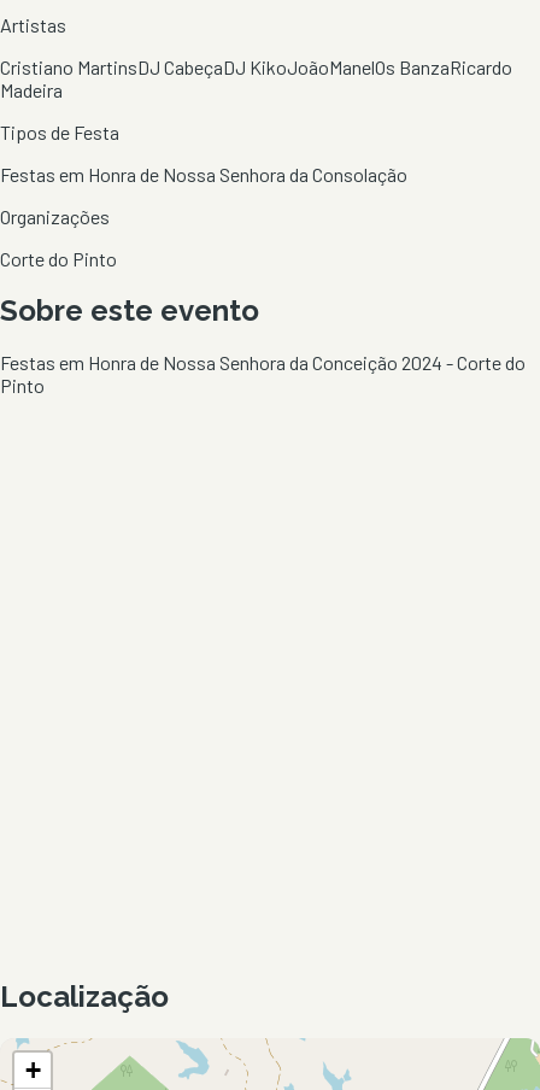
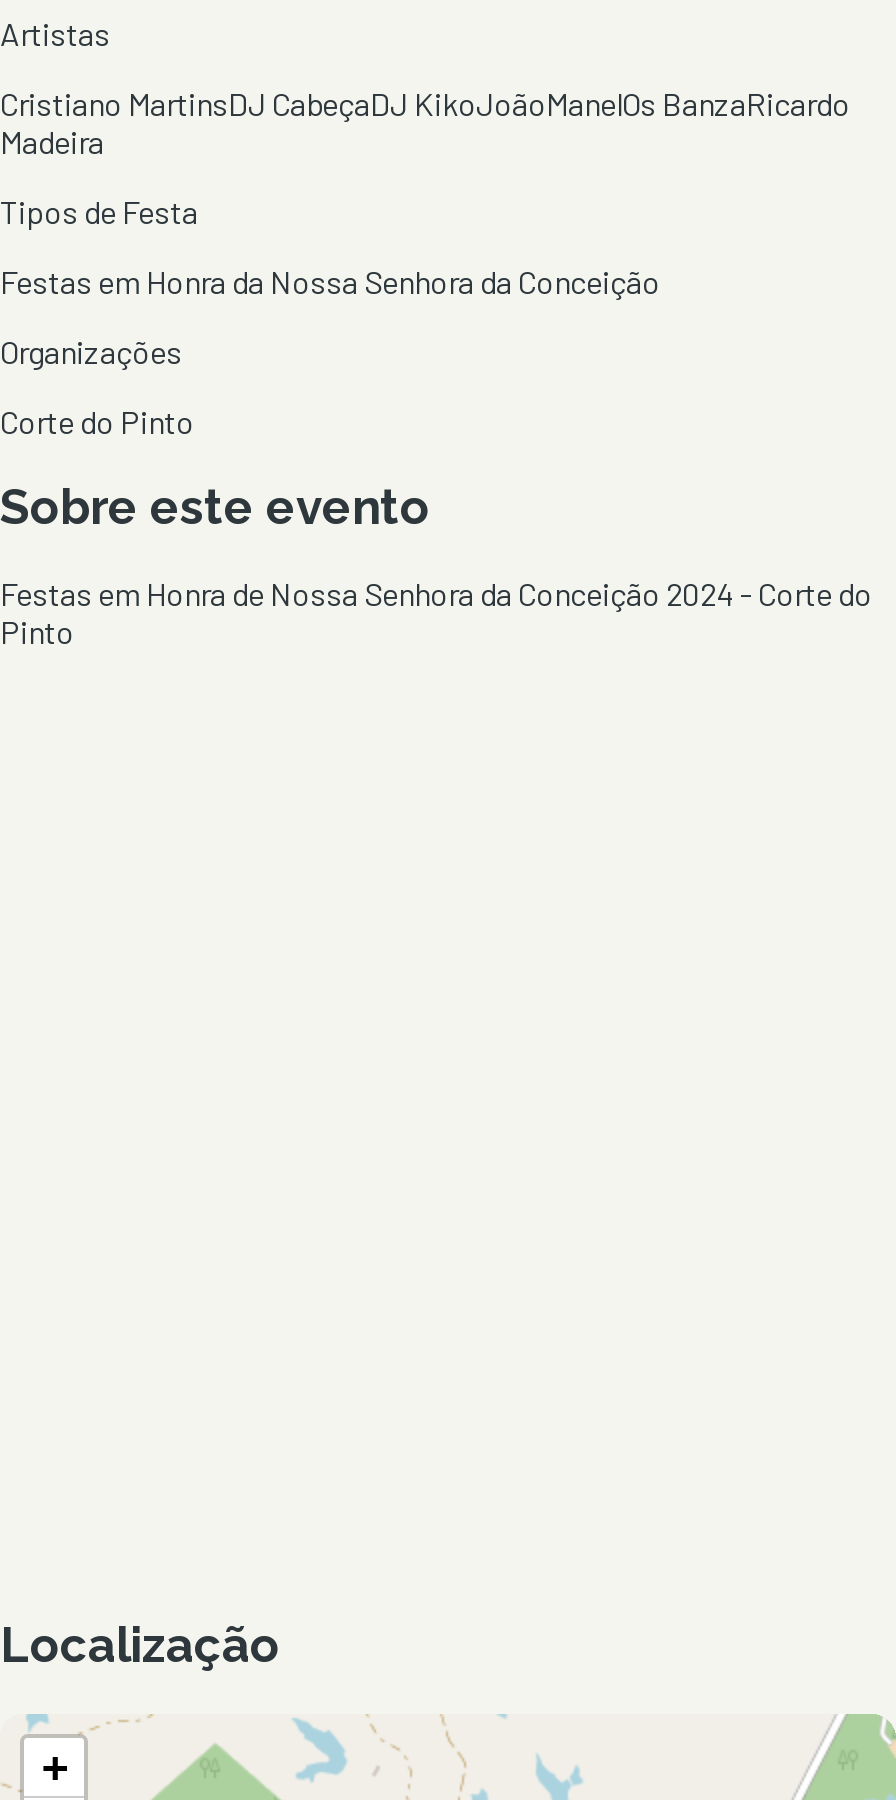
[0,162,407,185] Festas em Honra de Nossa Senhora da Consolação -> [0,261,660,299] Festas em Honra da Nossa Senhora da Conceição

